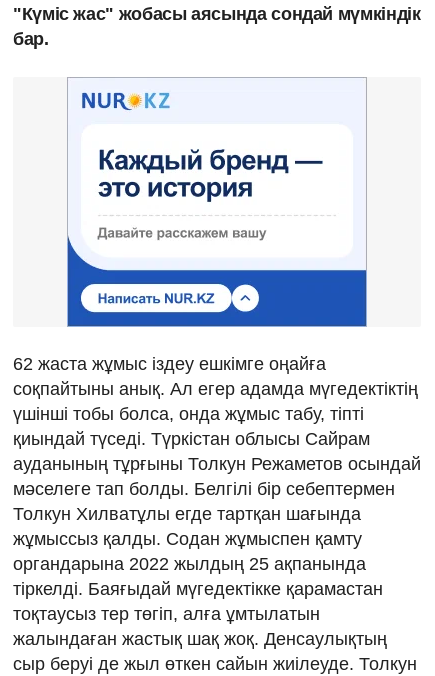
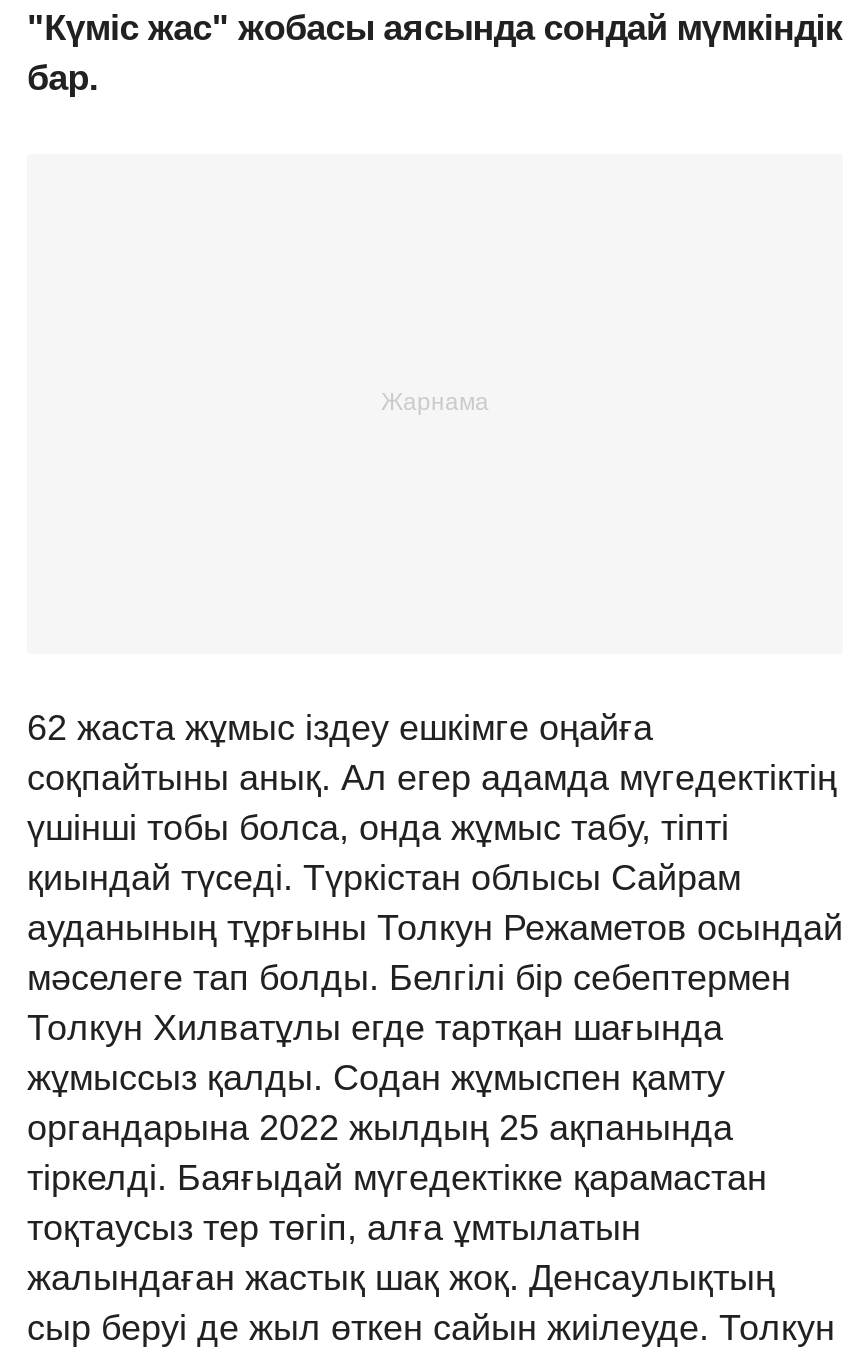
[66,77,368,328] [image] -> none

